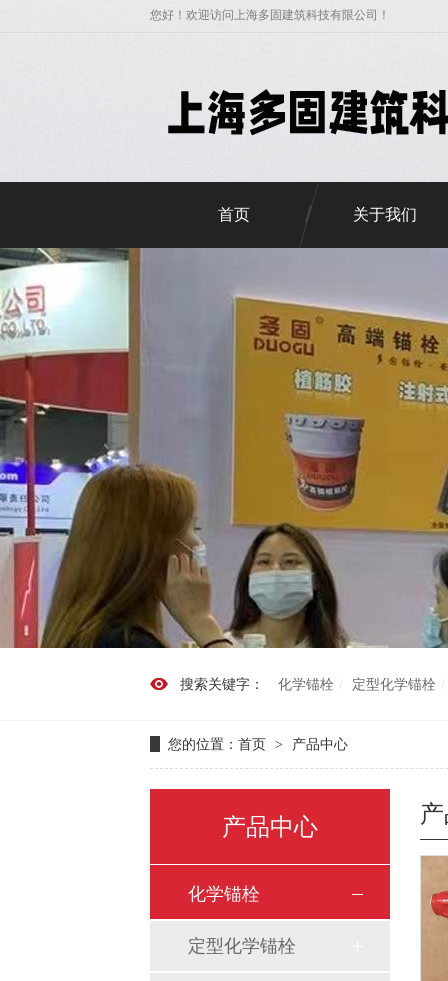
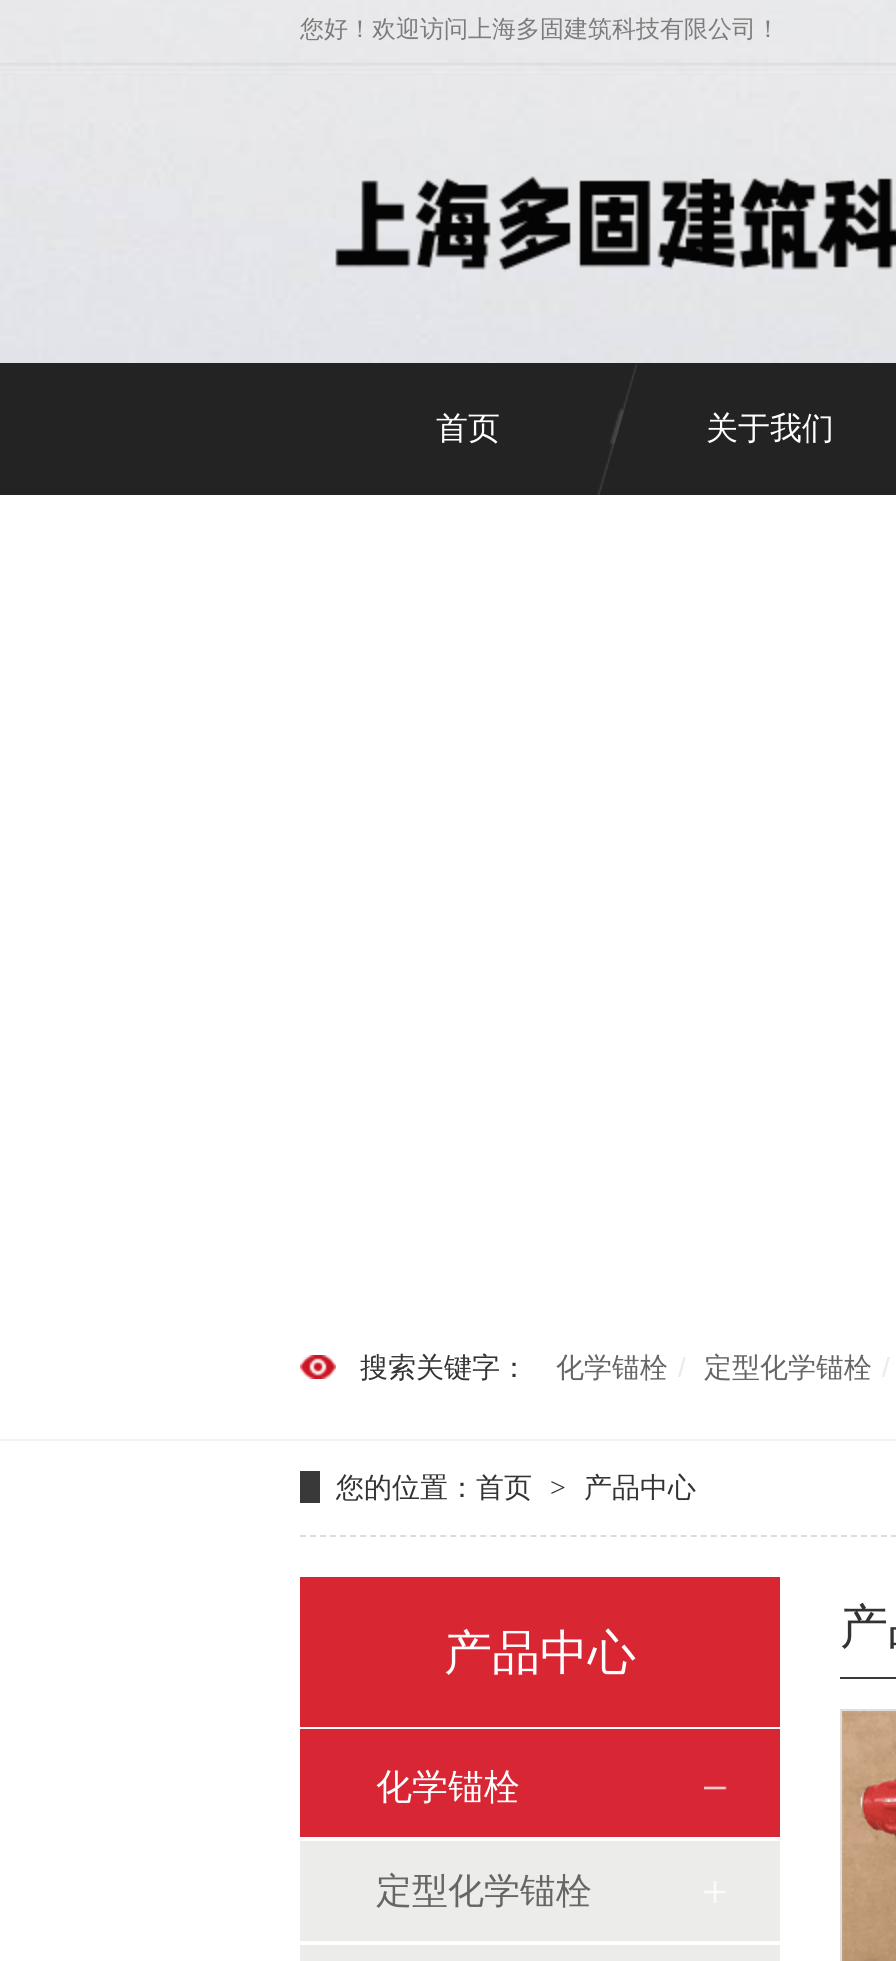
[3,248,445,649] [image] -> none

